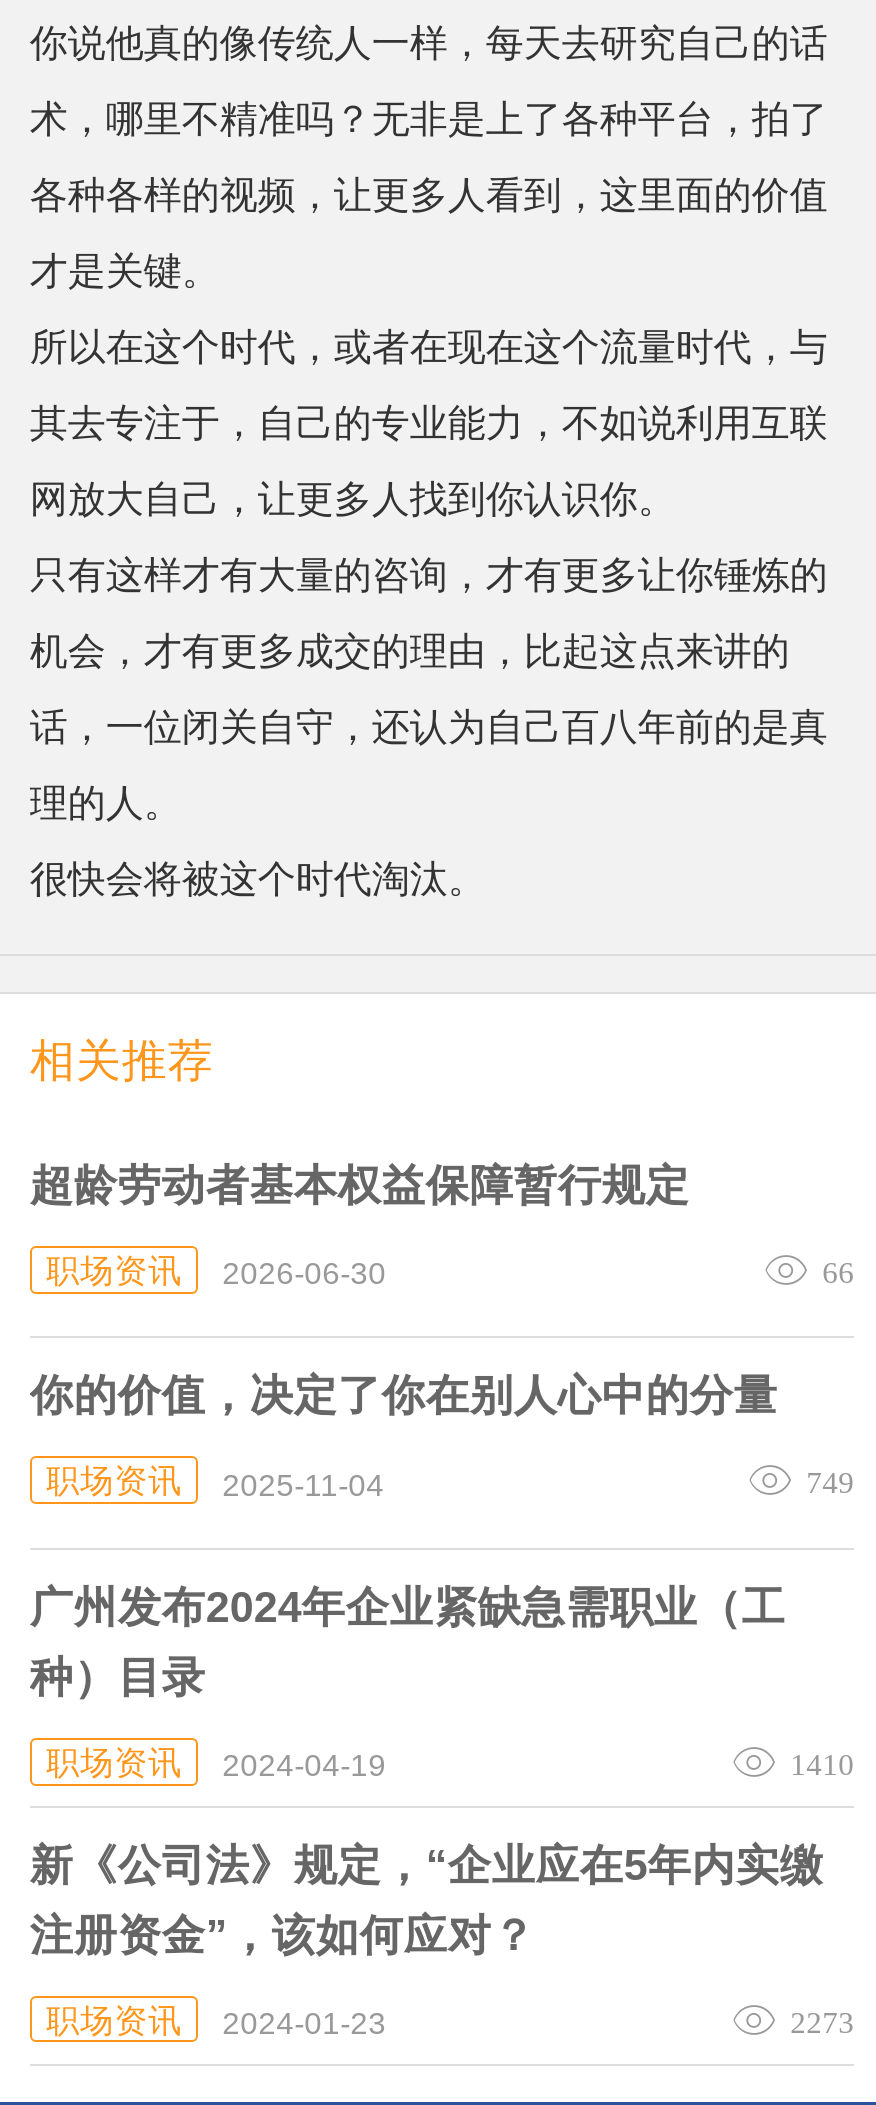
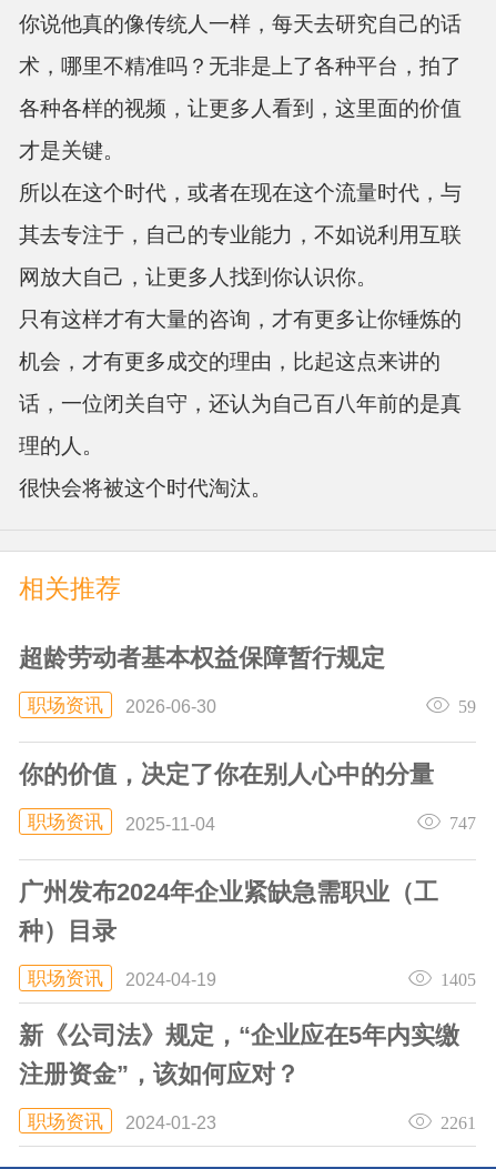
[822,1254,854,1286] 66 -> [458,696,476,714] 59
[806,1465,854,1497] 749 -> [450,813,476,831] 747
[790,1746,854,1778] 1410 -> [441,969,476,987] 1405
[790,2004,854,2036] 2273 -> [441,1112,476,1130] 2261

